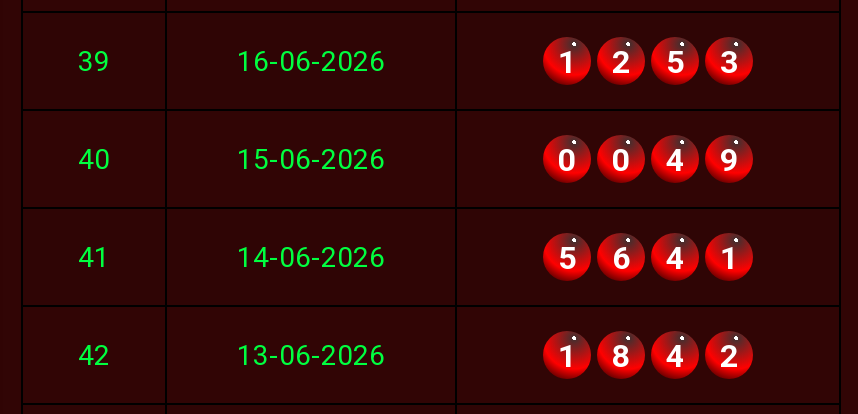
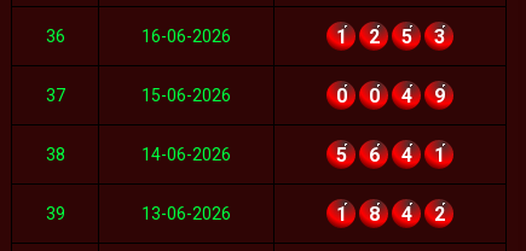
[78,46,110,78] 39 -> [45,27,65,46] 36
[78,144,110,176] 40 -> [45,86,65,105] 37
[78,242,110,274] 41 -> [45,145,65,164] 38
[78,340,110,372] 42 -> [45,204,65,224] 39

